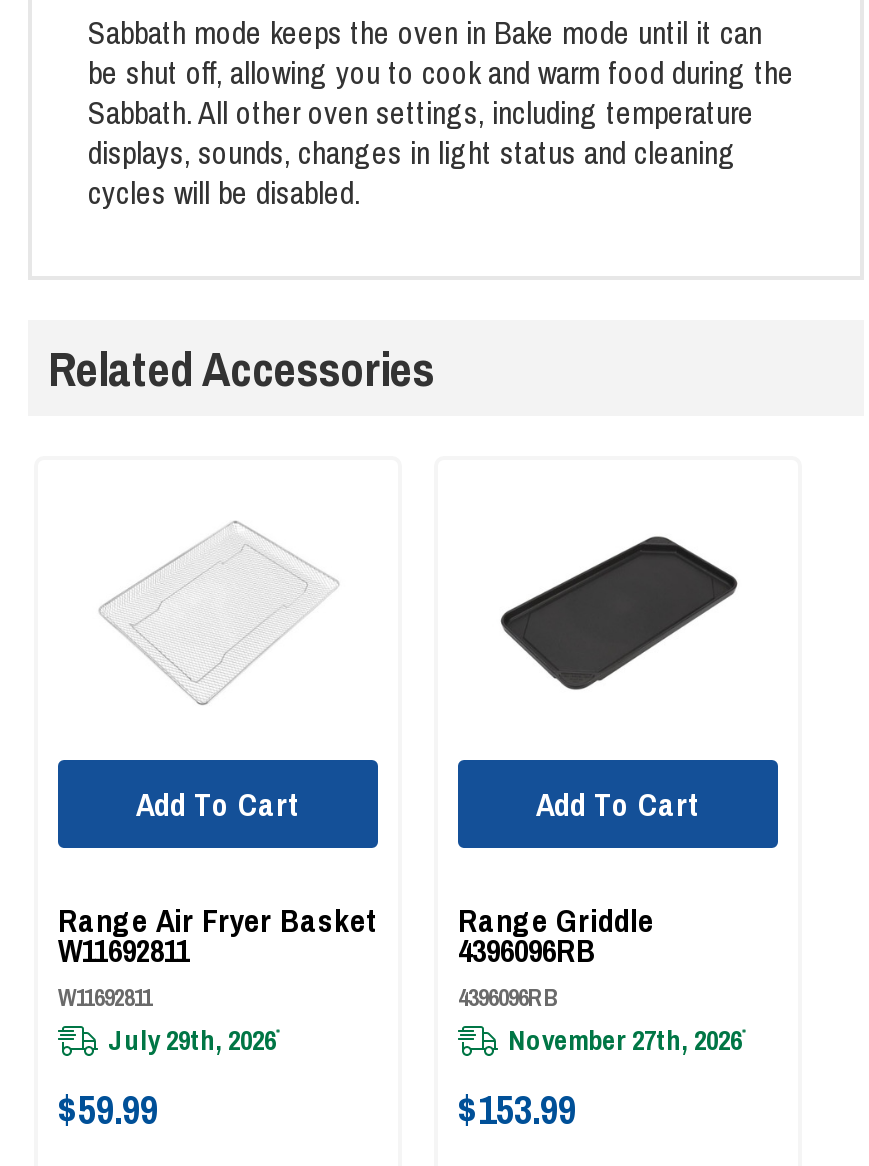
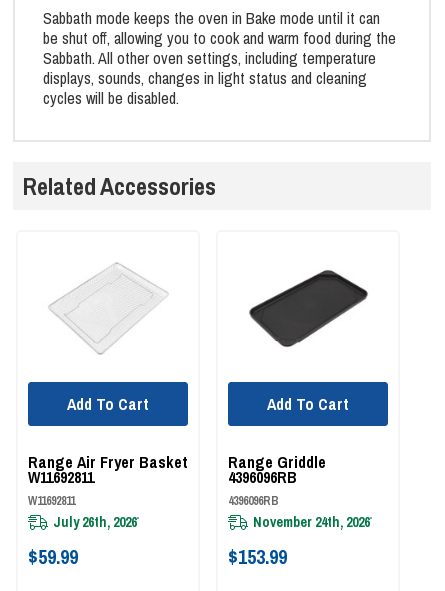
[108,1021,276,1057] July 29th, 2026 -> [53,513,137,531] July 26th, 2026
[508,1021,742,1057] November 27th, 2026 -> [253,513,370,531] November 24th, 2026

